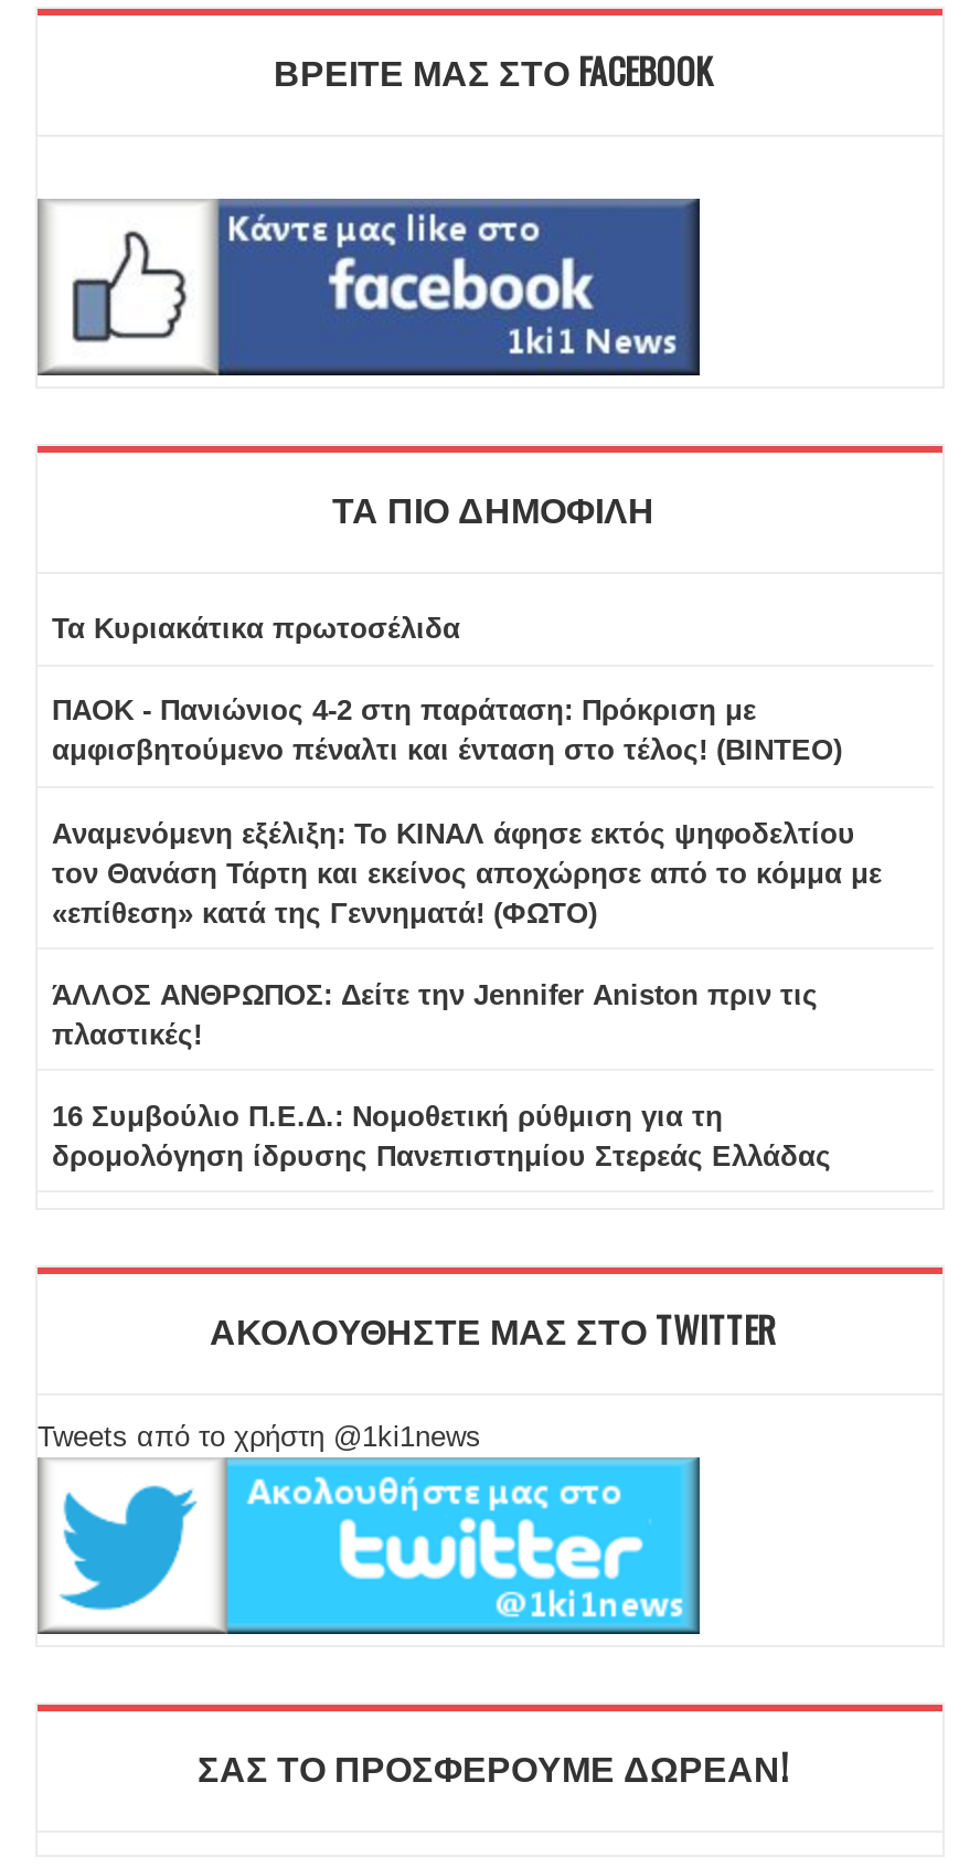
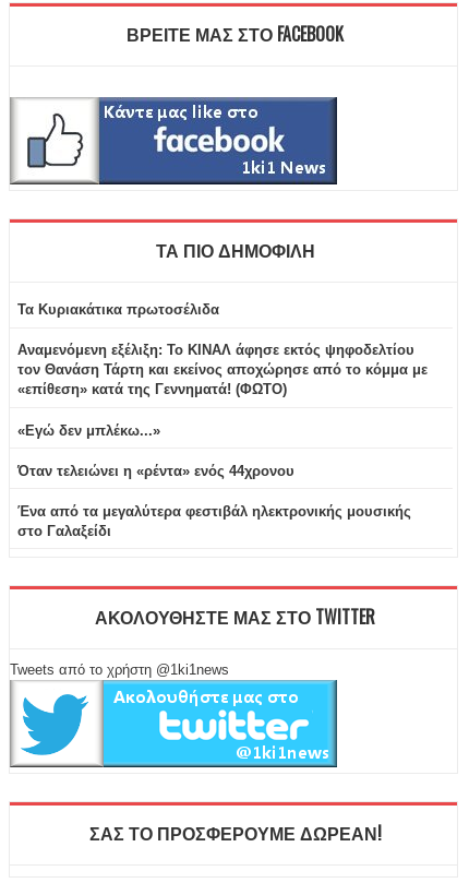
[52,694,842,767] ΠΑΟΚ - Πανιώνιος 4-2 στη παράταση: Πρόκριση με | αμφισβητούμενο πέναλτι και ένταση στο τέλος! (ΒΙΝΤΕΟ) -> none
moved [52,816,882,929] -> [17,342,427,398]: Αναμενόμενη εξέλιξη: Το ΚΙΝΑΛ άφησε εκτός ψηφοδελτίου | τον Θανάση Τάρτη και εκείνος αποχώρησε από το κόμμα με | «επίθεση» κατά της Γεννηματά! (ΦΩΤΟ)
[52,978,831,1173] ΆΛΛΟΣ ΑΝΘΡΩΠΟΣ: Δείτε την Jennifer Aniston πριν τις | πλαστικές! | 16 Συμβούλιο Π.Ε.Δ.: Νομοθετική ρύθμιση για τη | δρομολόγηση ίδρυσης Πανεπιστημίου Στερεάς Ελλάδας -> [17,422,411,539] «Εγώ δεν μπλέκω...» | Όταν τελειώνει η «ρέντα» ενός 44χρονου | Ένα από τα μεγαλύτερα φεστιβάλ ηλεκτρονικής μουσικής | στο Γαλαξείδι

